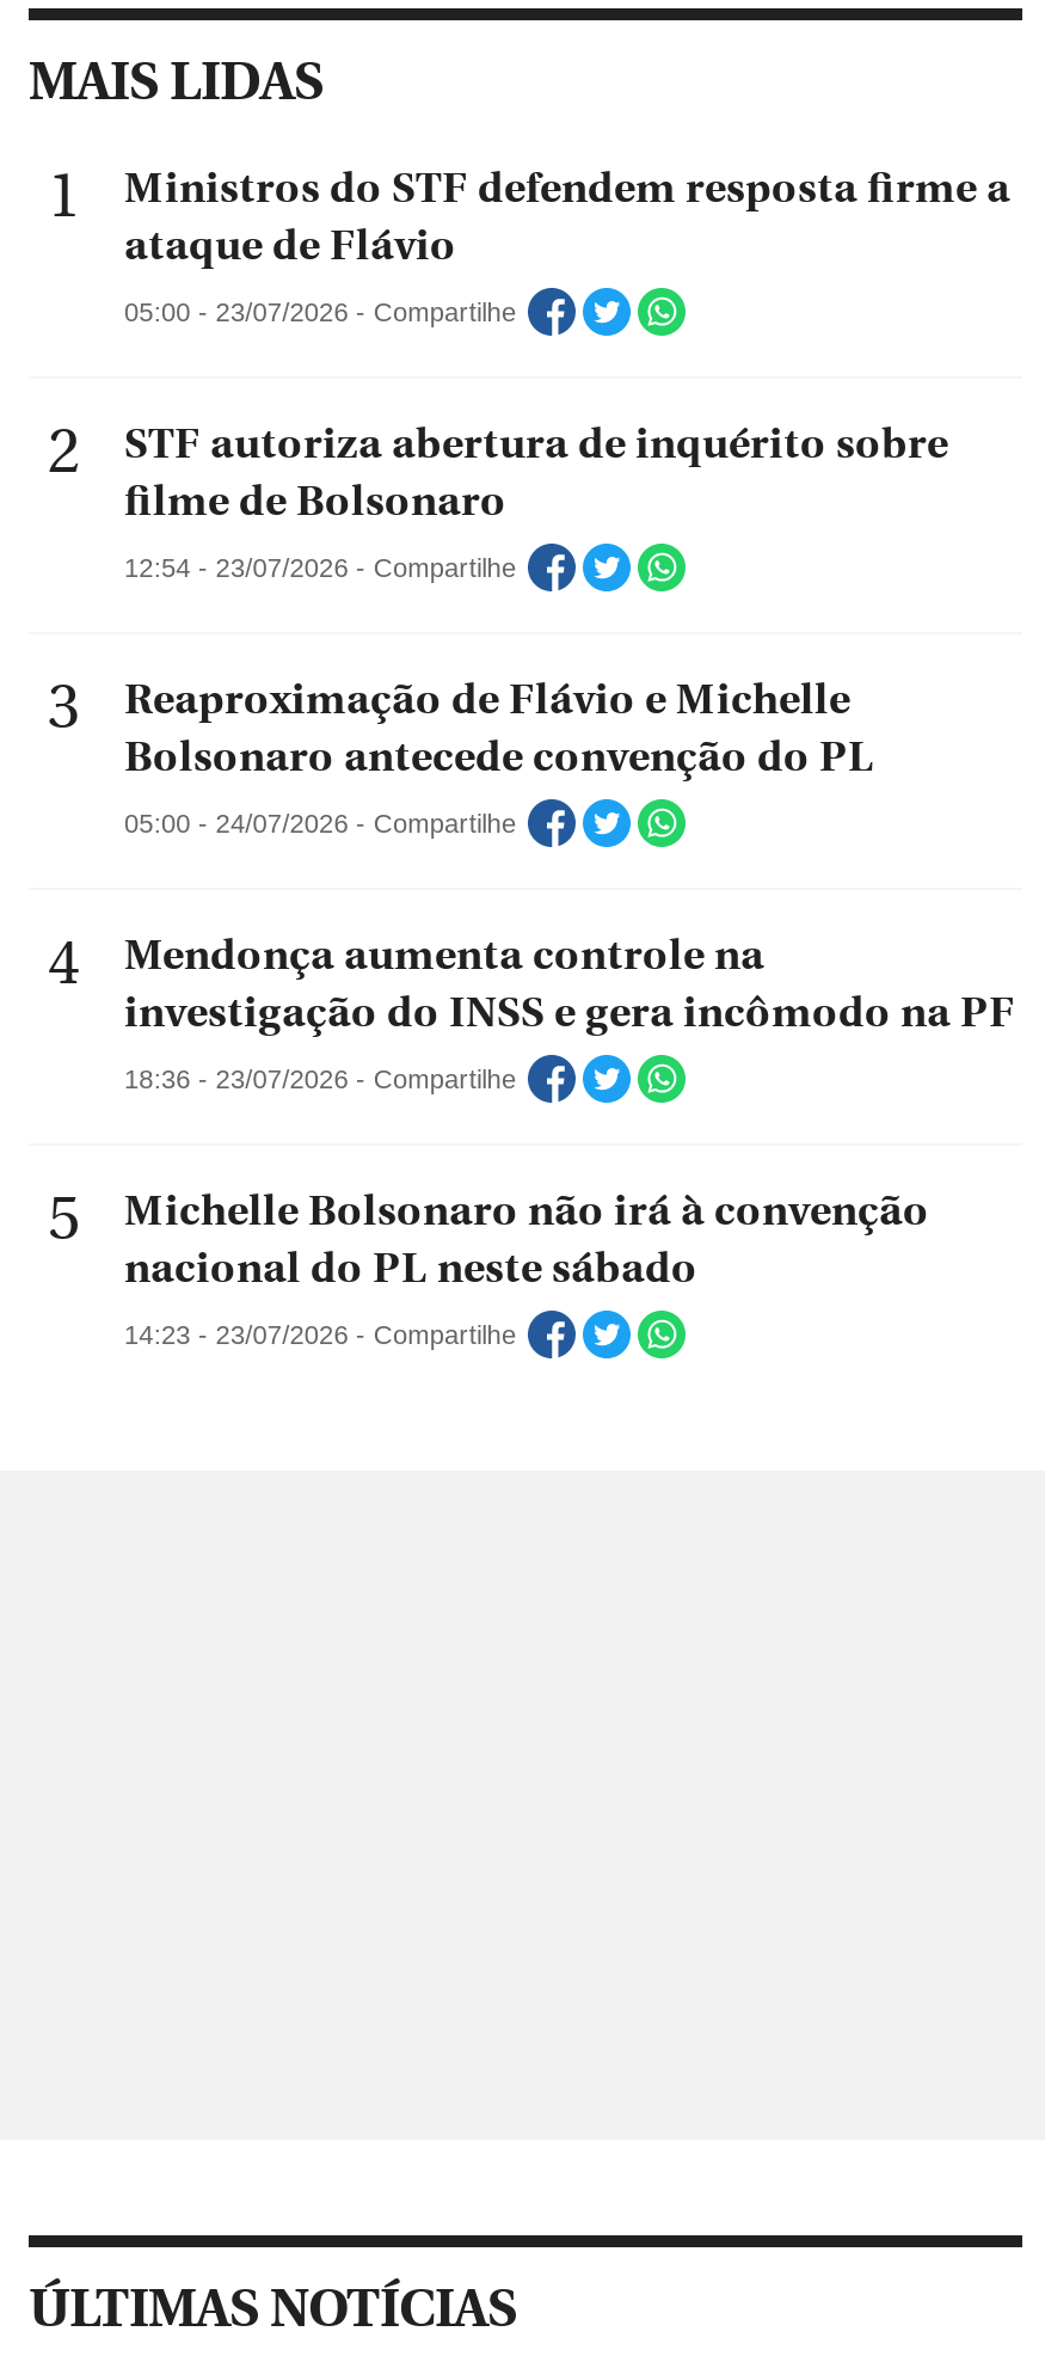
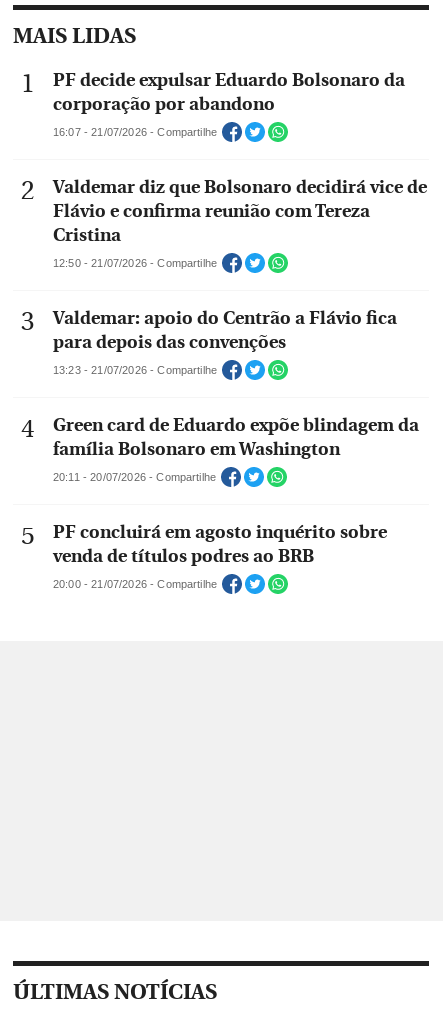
[124,163,1010,270] Ministros do STF defendem resposta firme a | ataque de Flávio -> [53,70,405,115] PF decide expulsar Eduardo Bolsonaro da | corporação por abandono
[124,298,516,326] 05:00 - 23/07/2026 - Compartilhe -> [53,126,217,138] 16:07 - 21/07/2026 - Compartilhe
[124,418,948,526] STF autoriza abertura de inquérito sobre | filme de Bolsonaro -> [53,177,427,246] Valdemar diz que Bolsonaro decidirá vice de | Flávio e confirma reunião com Tereza | Cristina
[124,553,516,582] 12:54 - 23/07/2026 - Compartilhe -> [53,257,217,269] 12:50 - 21/07/2026 - Compartilhe
[124,674,874,782] Reaproximação de Flávio e Michelle | Bolsonaro antecede convenção do PL -> [53,308,397,353] Valdemar: apoio do Centrão a Flávio fica | para depois das convenções
[124,809,516,838] 05:00 - 24/07/2026 - Compartilhe -> [53,364,217,376] 13:23 - 21/07/2026 - Compartilhe
[124,930,1015,1037] Mendonça aumenta controle na | investigação do INSS e gera incômodo na PF -> [53,415,419,460] Green card de Eduardo expõe blindagem da | família Bolsonaro em Washington
[124,1065,516,1093] 18:36 - 23/07/2026 - Compartilhe -> [53,471,216,483] 20:11 - 20/07/2026 - Compartilhe
[124,1185,929,1293] Michelle Bolsonaro não irá à convenção | nacional do PL neste sábado -> [53,522,387,567] PF concluirá em agosto inquérito sobre | venda de títulos podres ao BRB
[124,1320,516,1349] 14:23 - 23/07/2026 - Compartilhe -> [53,578,217,590] 20:00 - 21/07/2026 - Compartilhe

